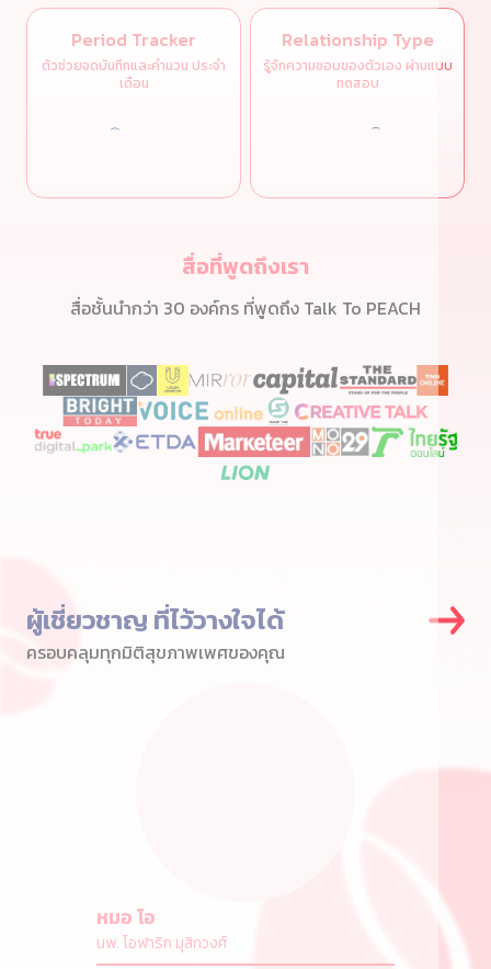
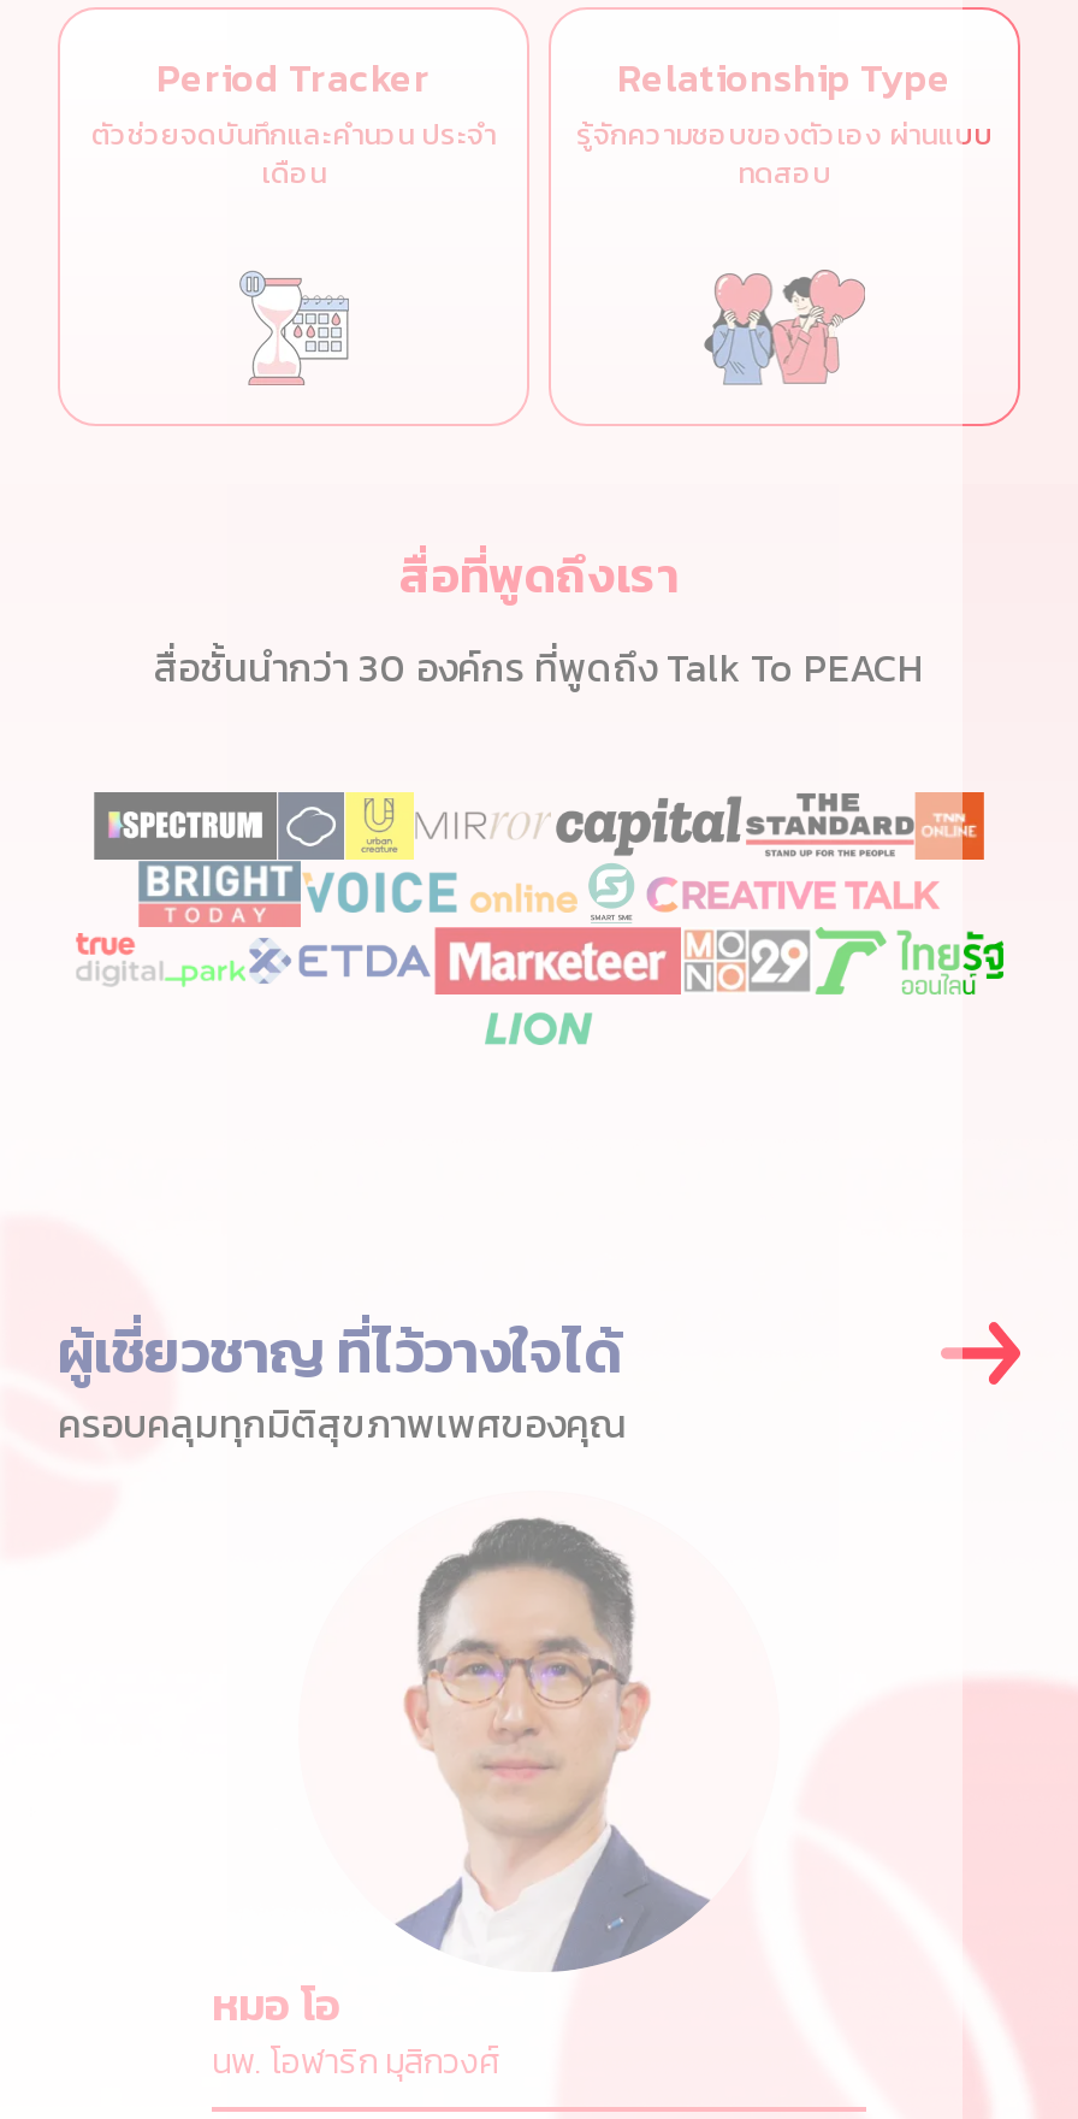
none -> [238,275,351,388] [image]
none -> [703,270,869,388] [image]
none -> [395,1515,710,1975] [image]

